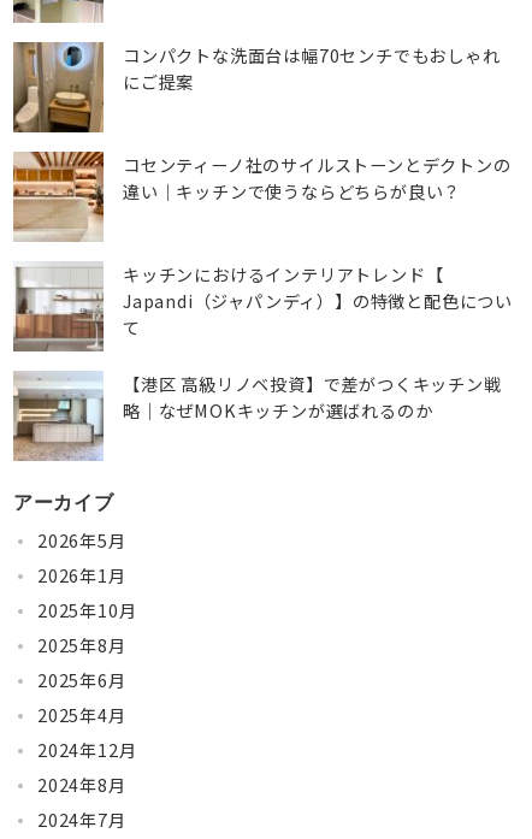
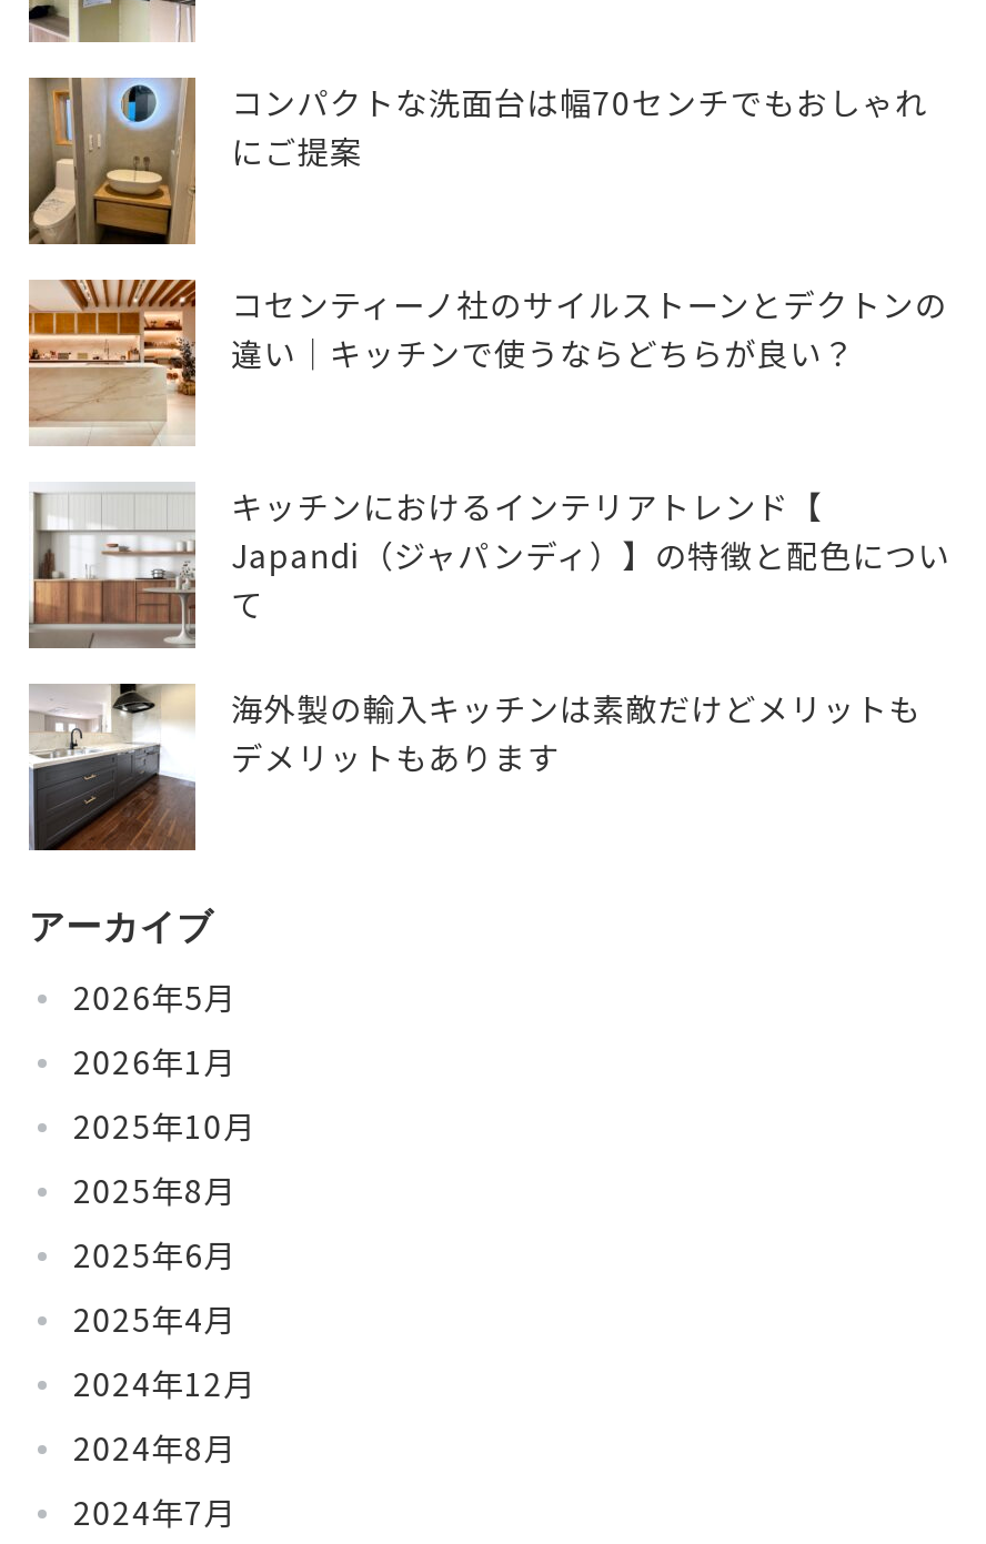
[12,371,501,462] [image] | 【港区 高級リノベ投資】で差がつくキッチン戦 | 略｜なぜMOKキッチンが選ばれるのか -> [29,682,921,852] [image] | 海外製の輸入キッチンは素敵だけどメリットも | デメリットもあります

